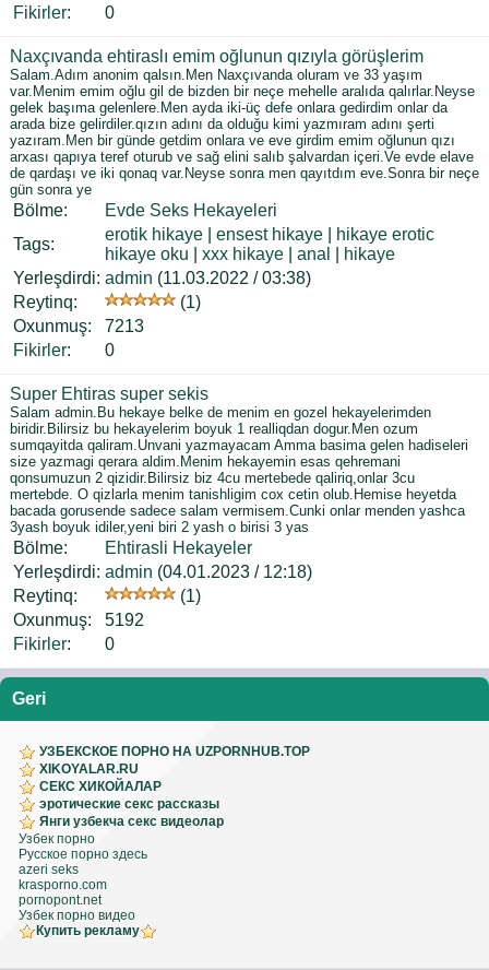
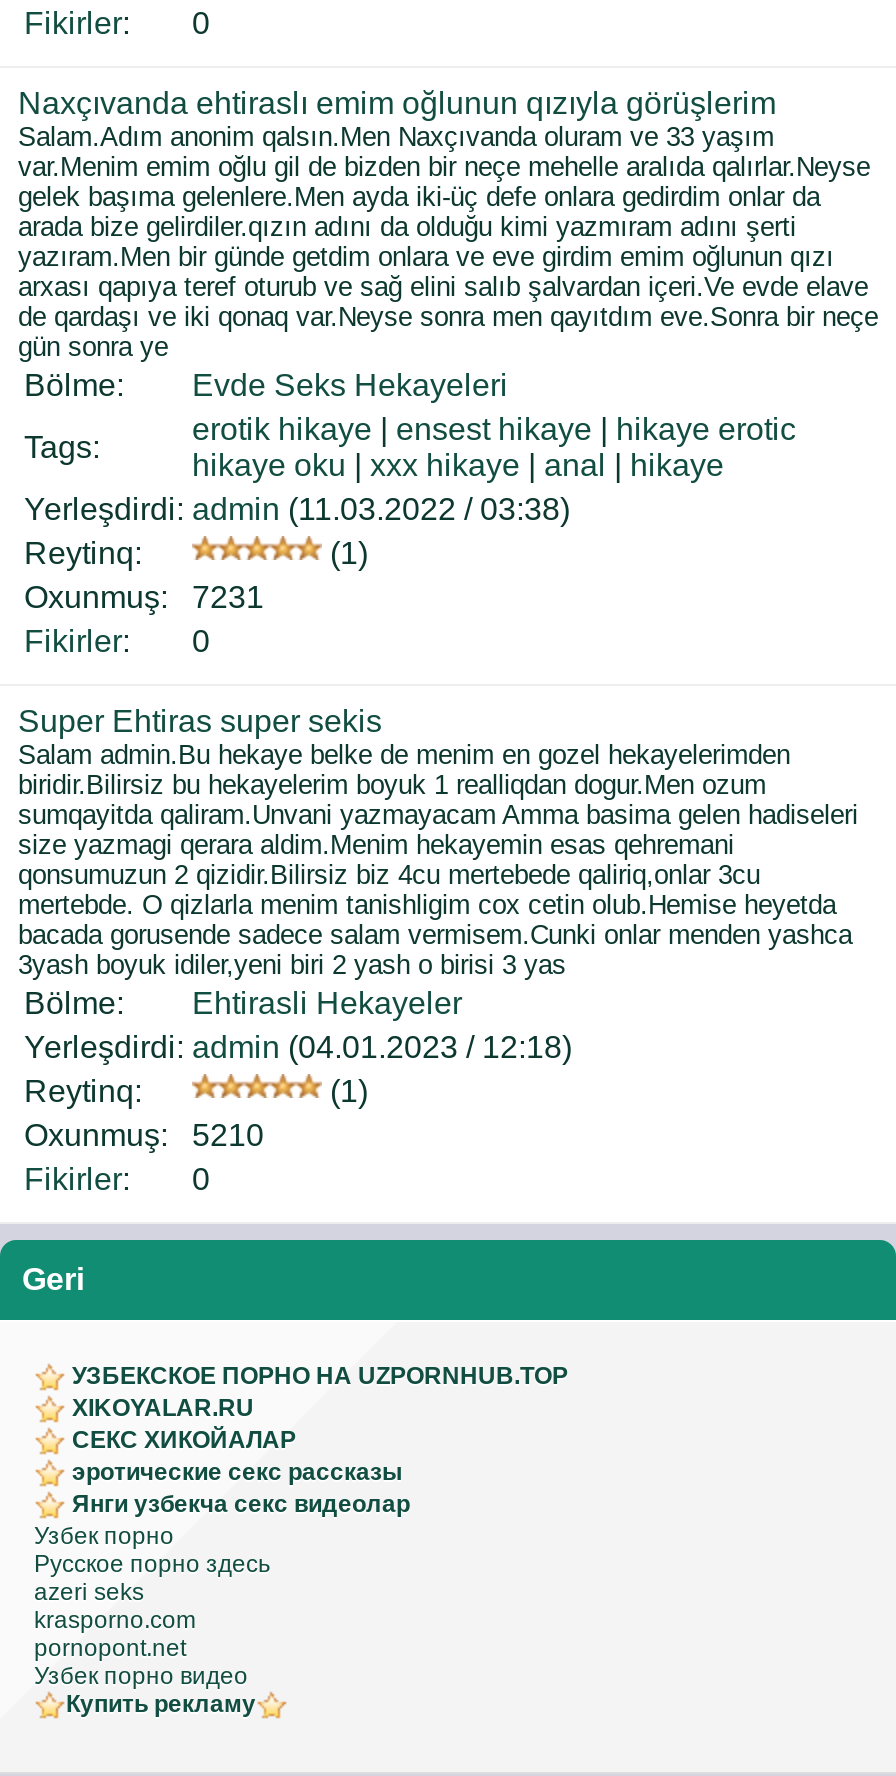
[13,317,144,335] Oxunmuş: 7213 -> [24,580,264,614] Oxunmuş: 7231
[13,611,144,629] Oxunmuş: 5192 -> [24,1118,264,1152] Oxunmuş: 5210

